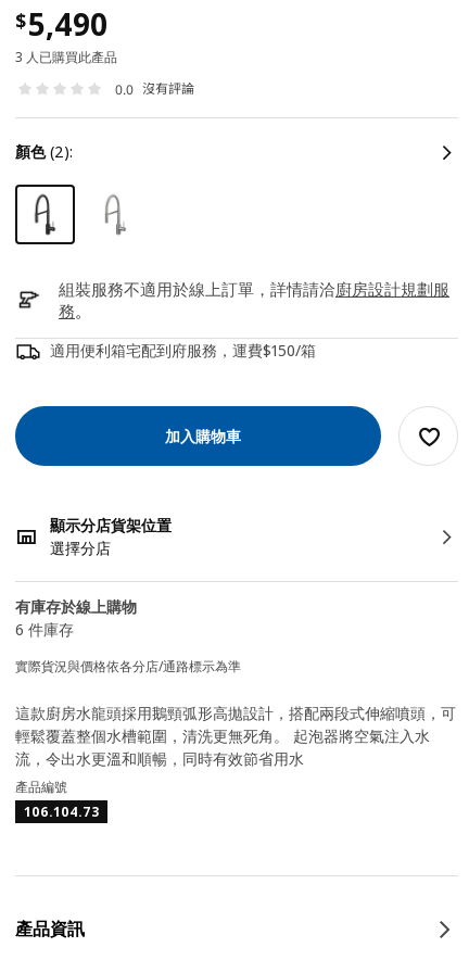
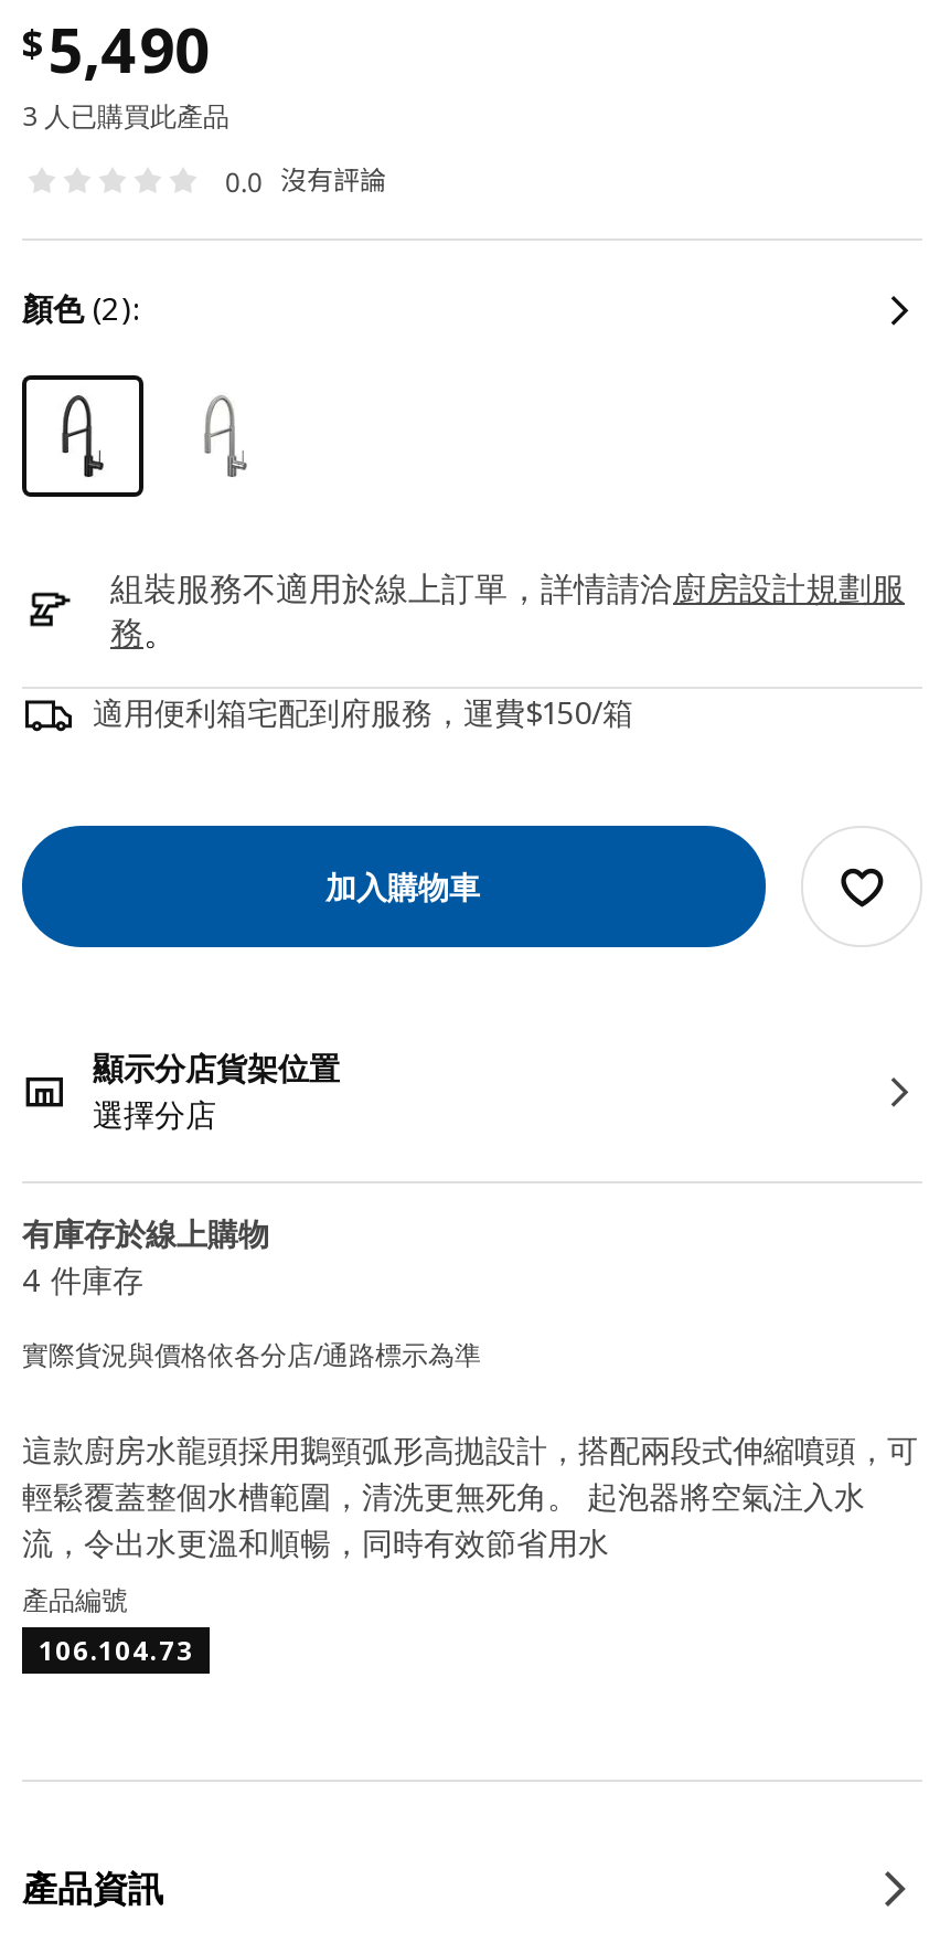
[15,619,74,640] 6 件庫存 -> [22,1259,143,1300] 4 件庫存

